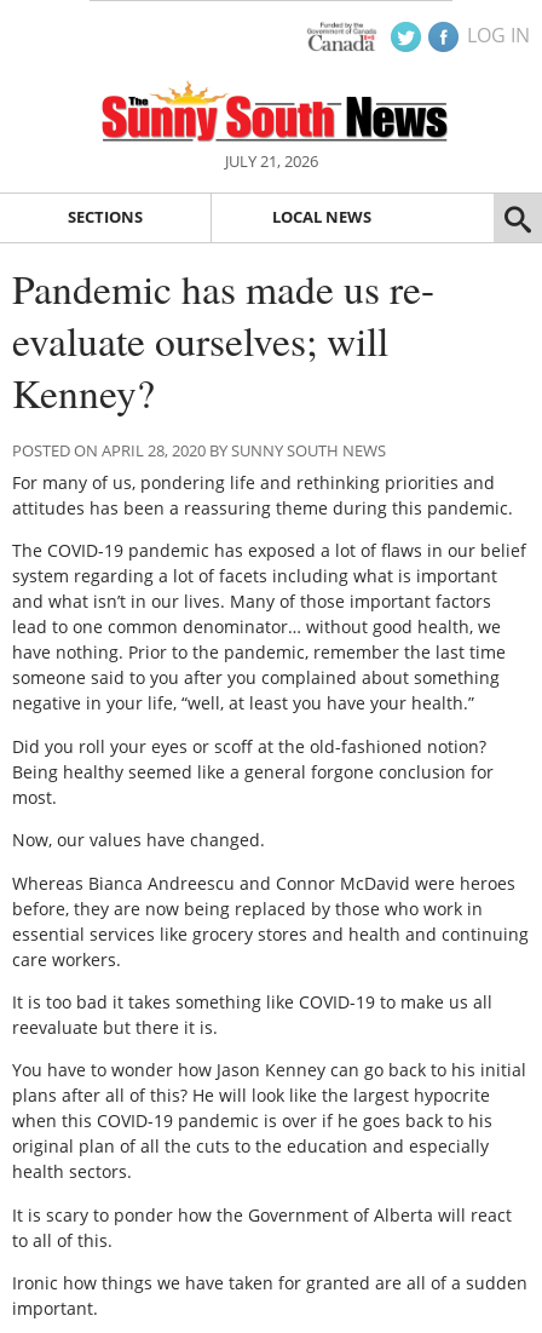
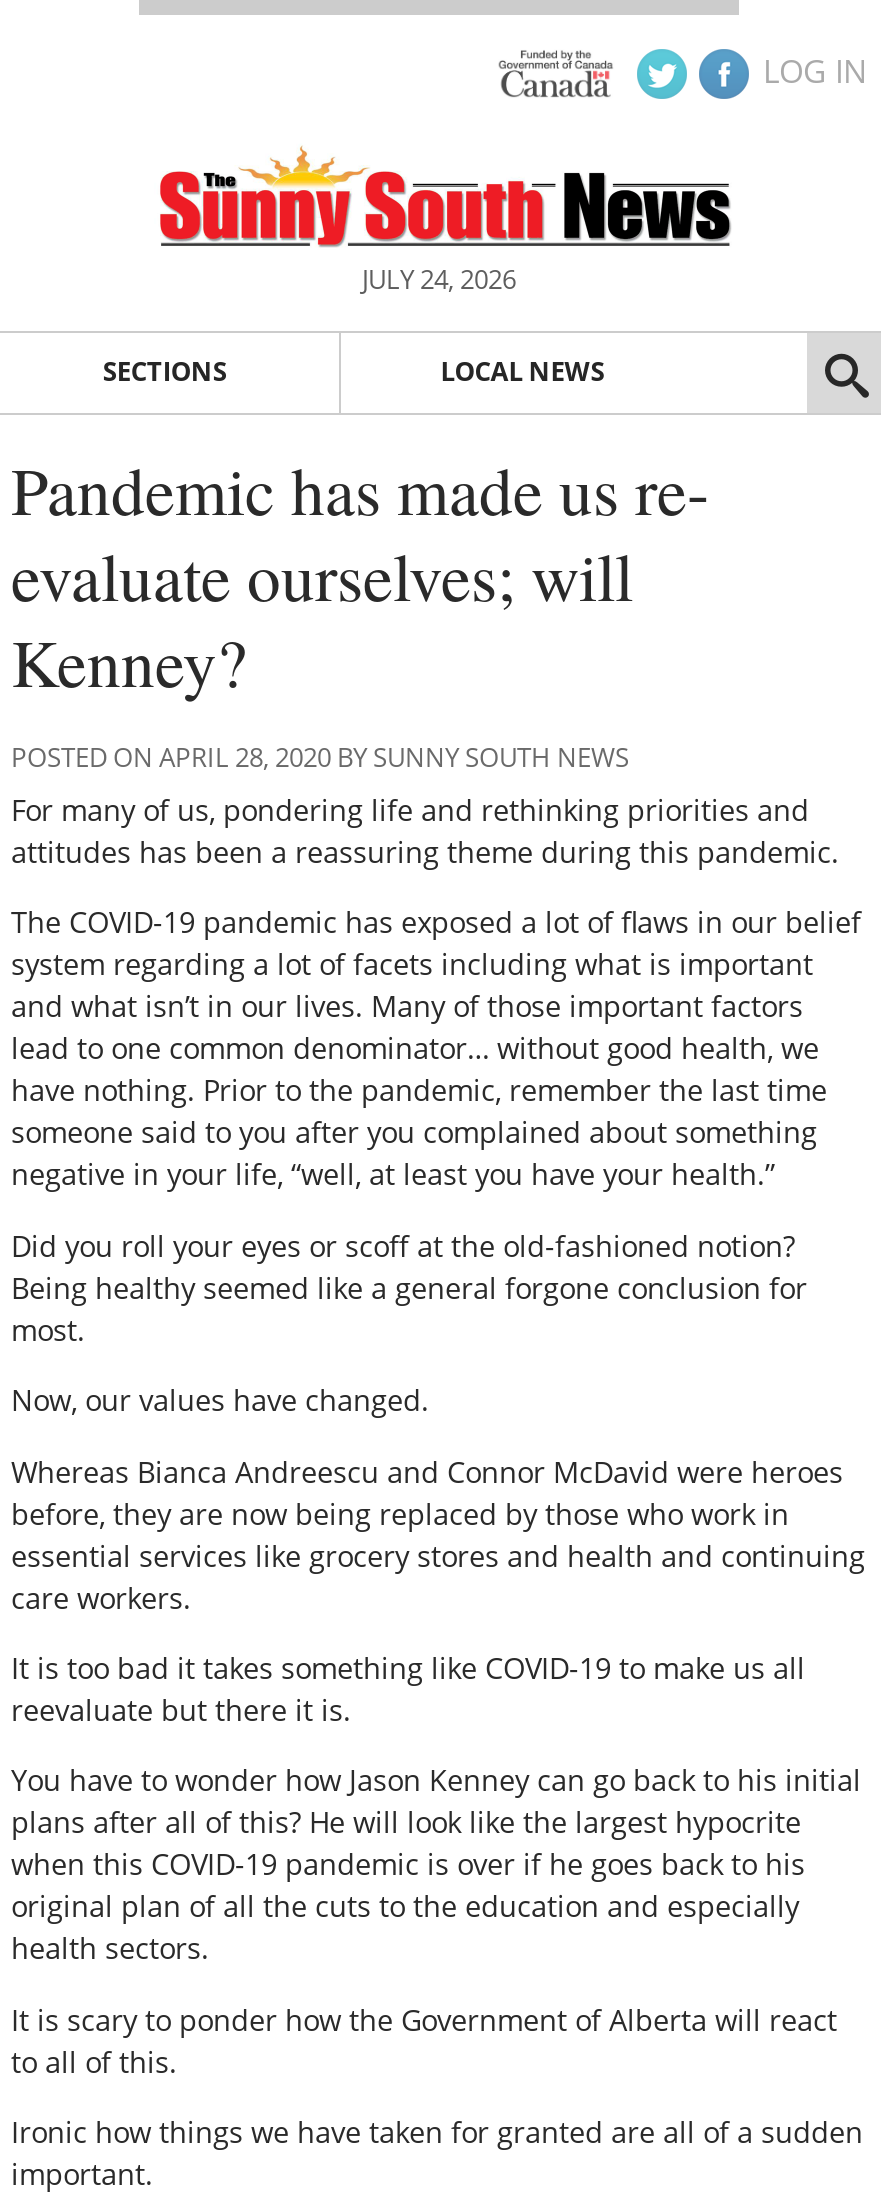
[224,150,318,172] JULY 21, 2026 -> [362,261,516,297] JULY 24, 2026

